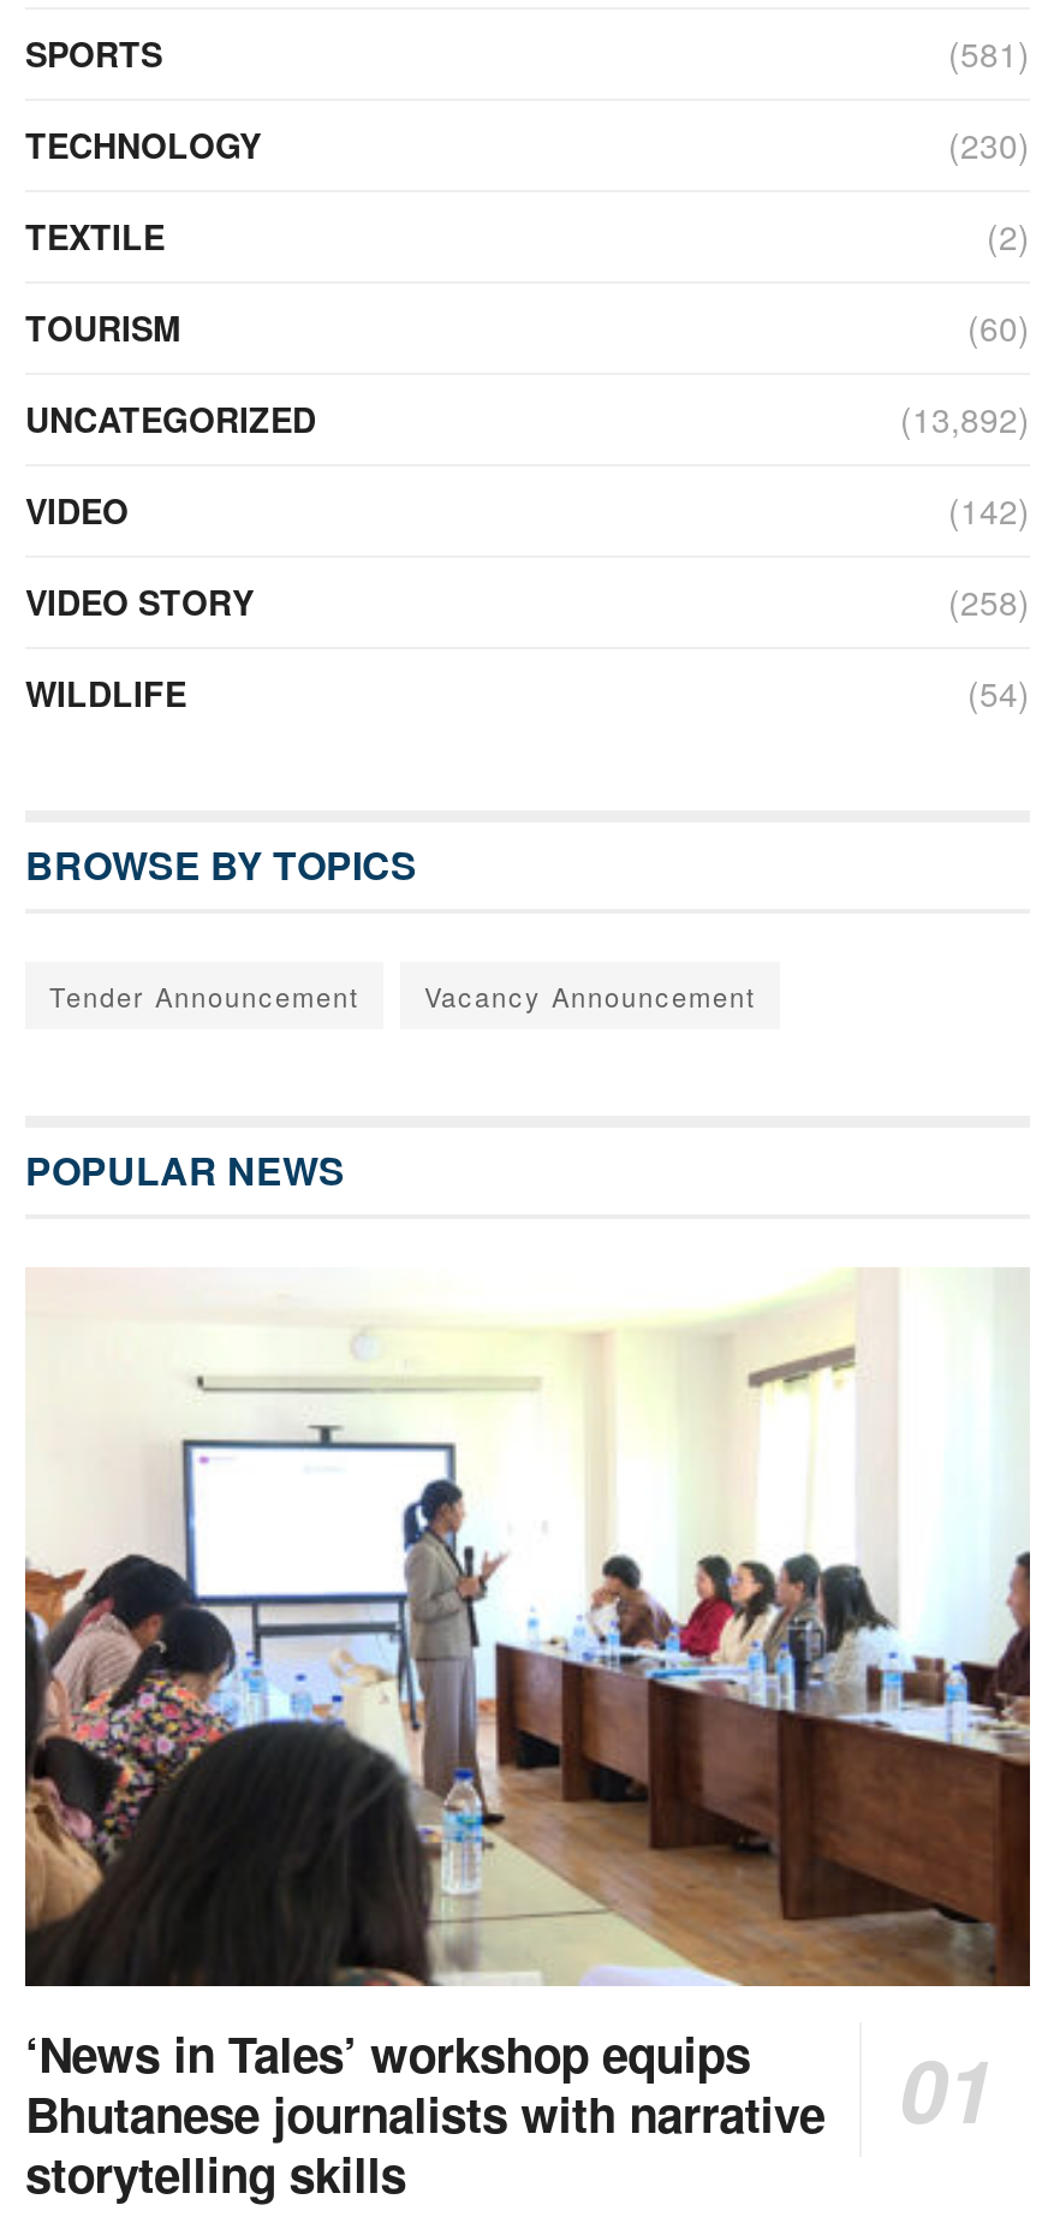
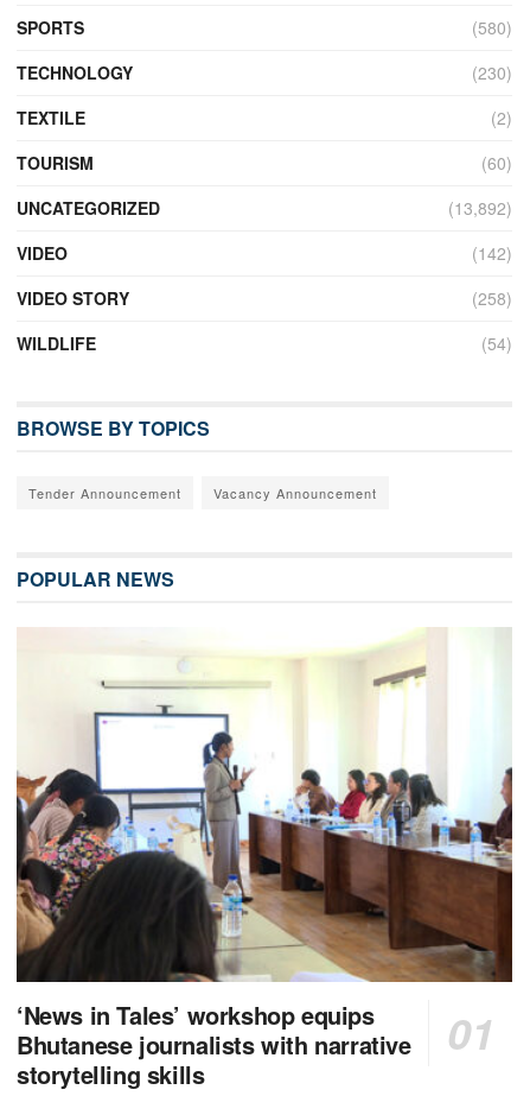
[948,29,1030,77] (581) -> [472,15,512,39] (580)

